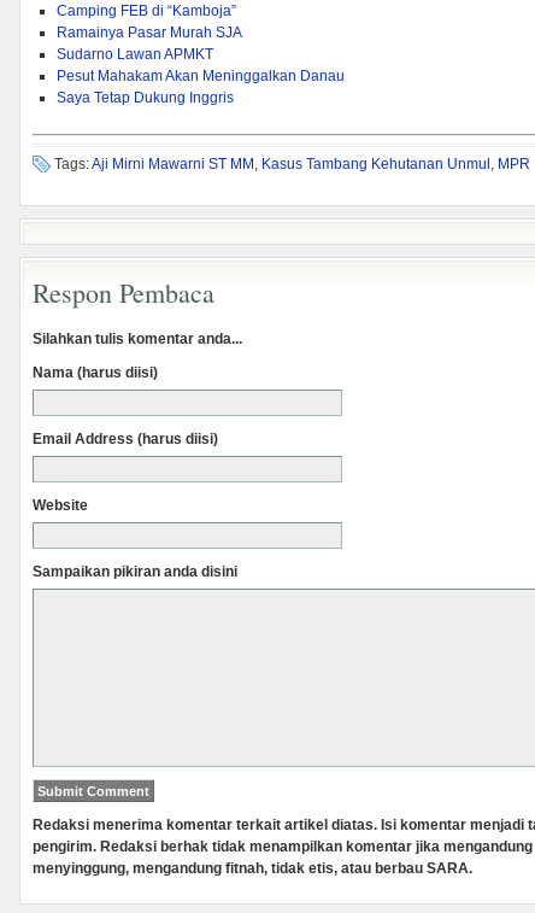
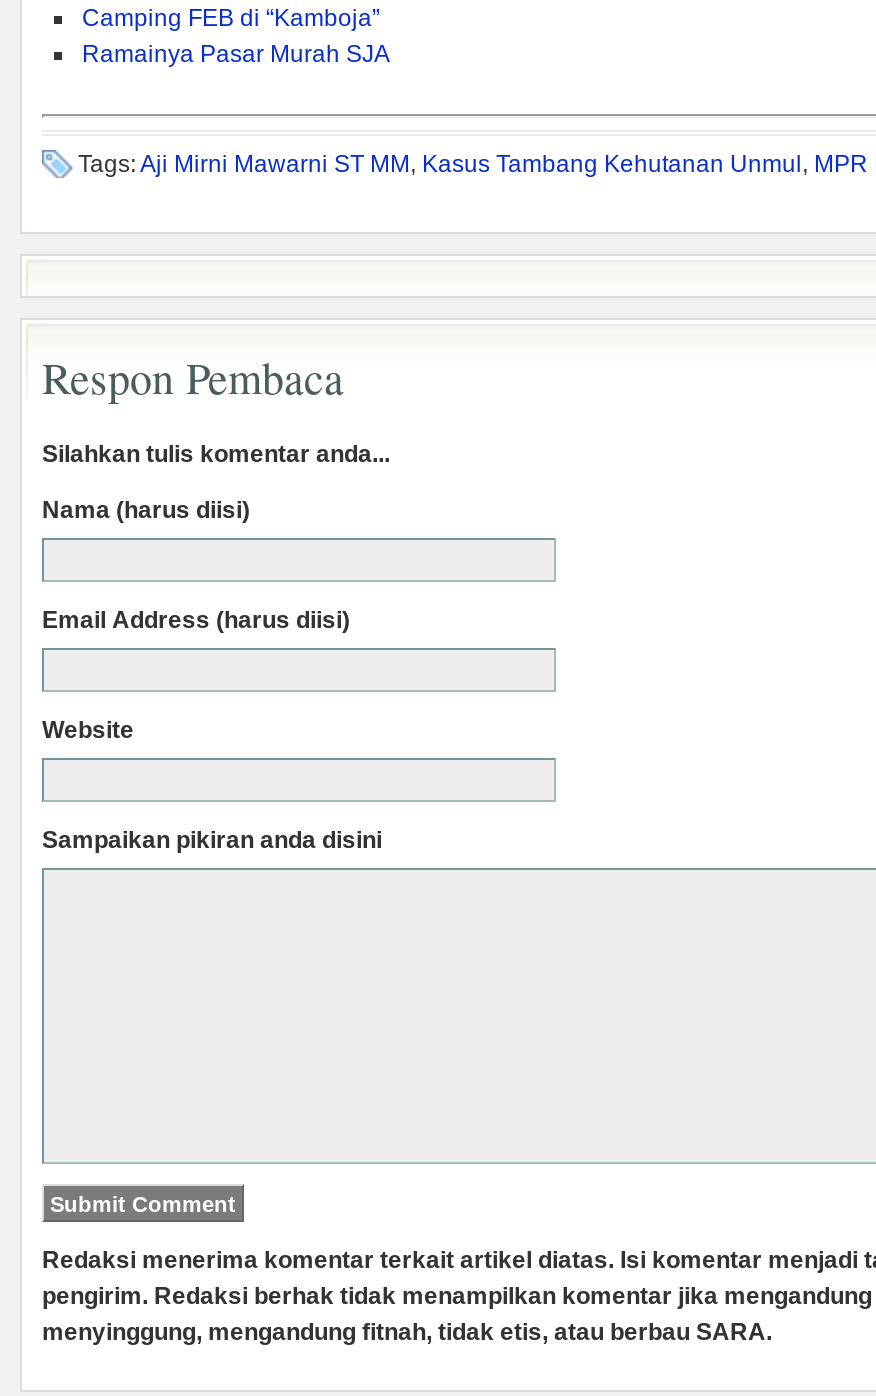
[57,46,345,106] Sudarno Lawan APMKT | Pesut Mahakam Akan Meninggalkan Danau | Saya Tetap Dukung Inggris -> none

